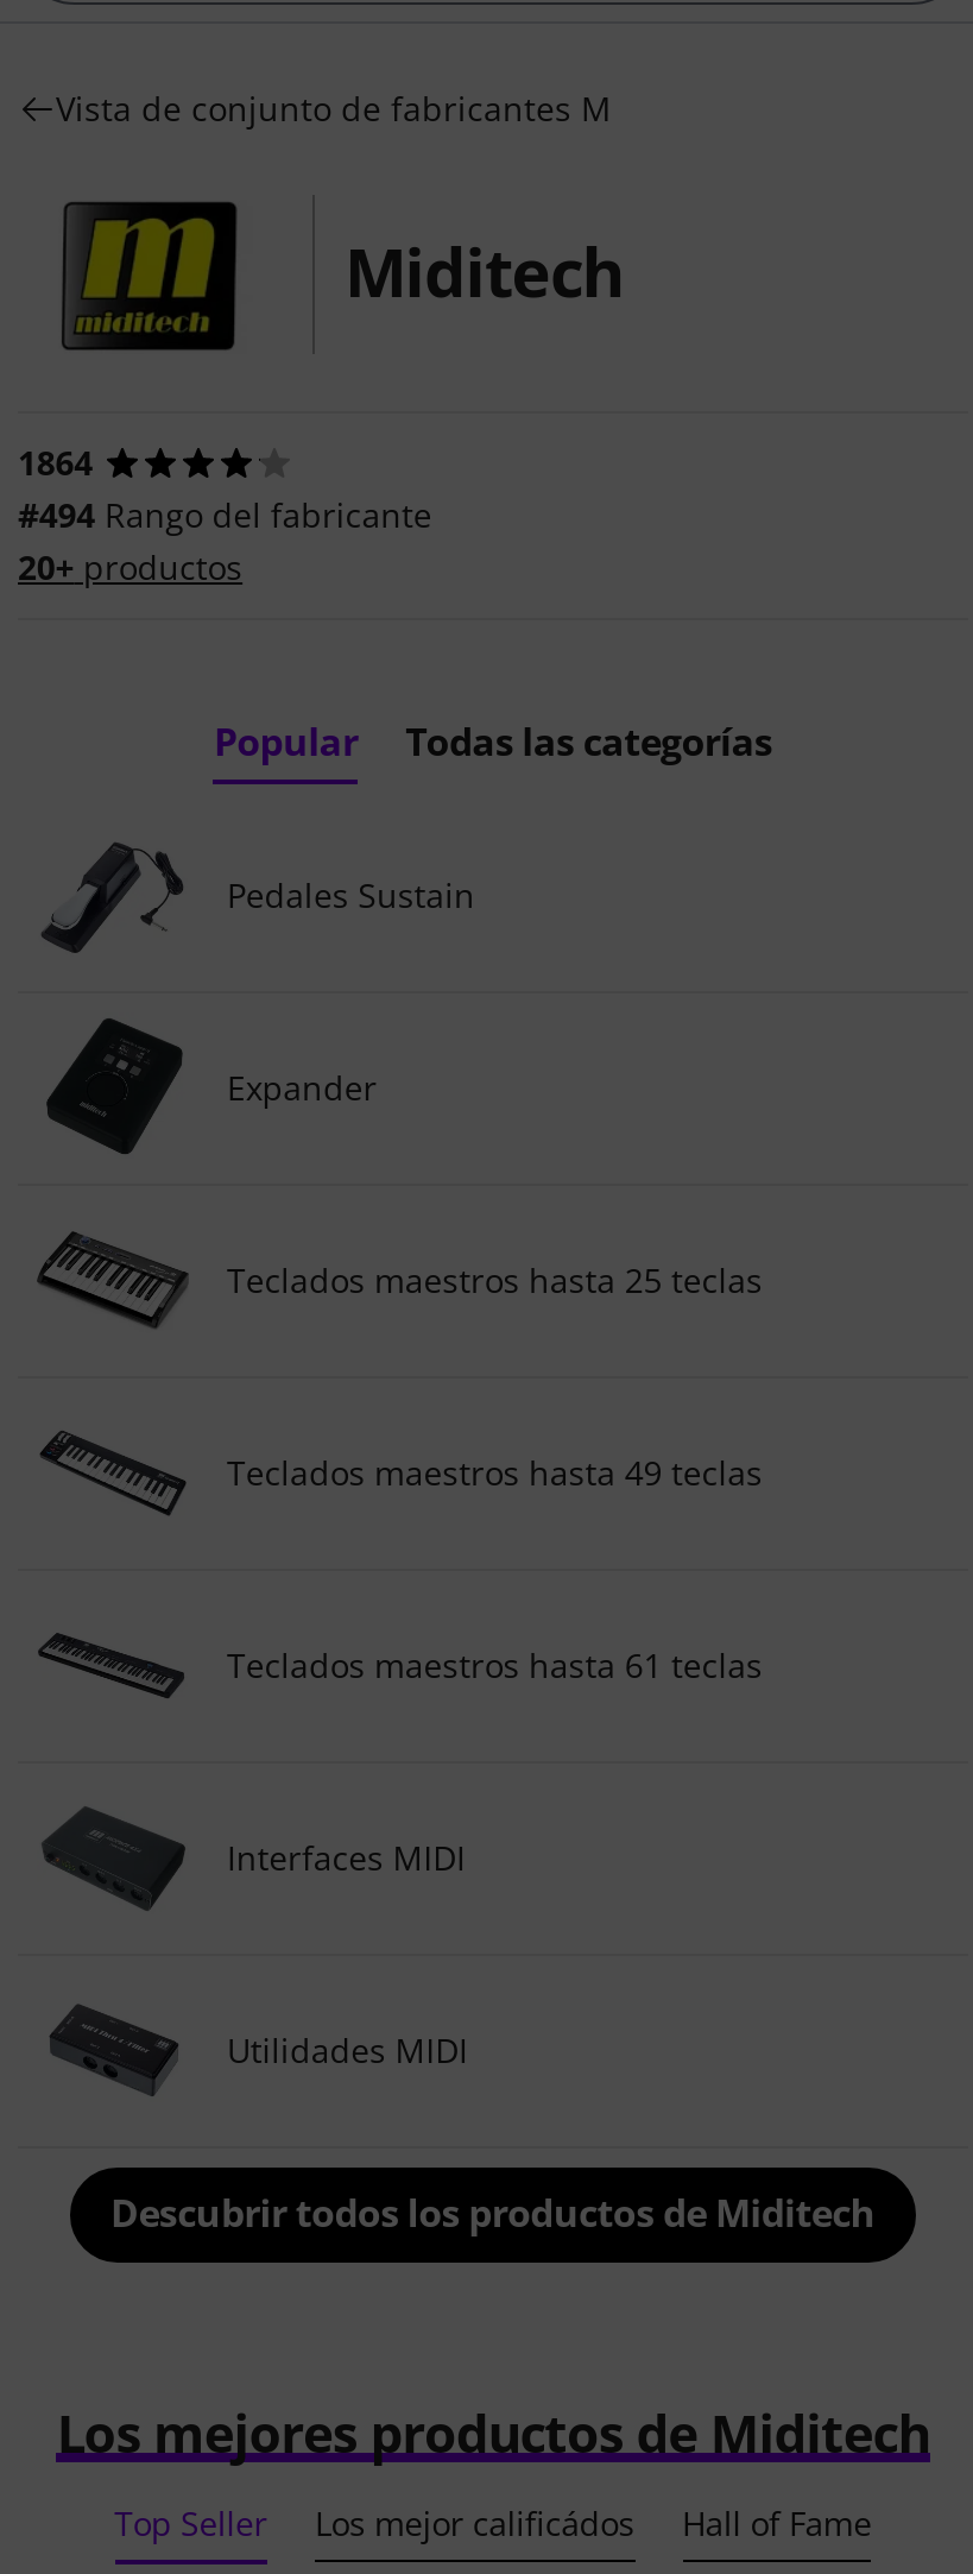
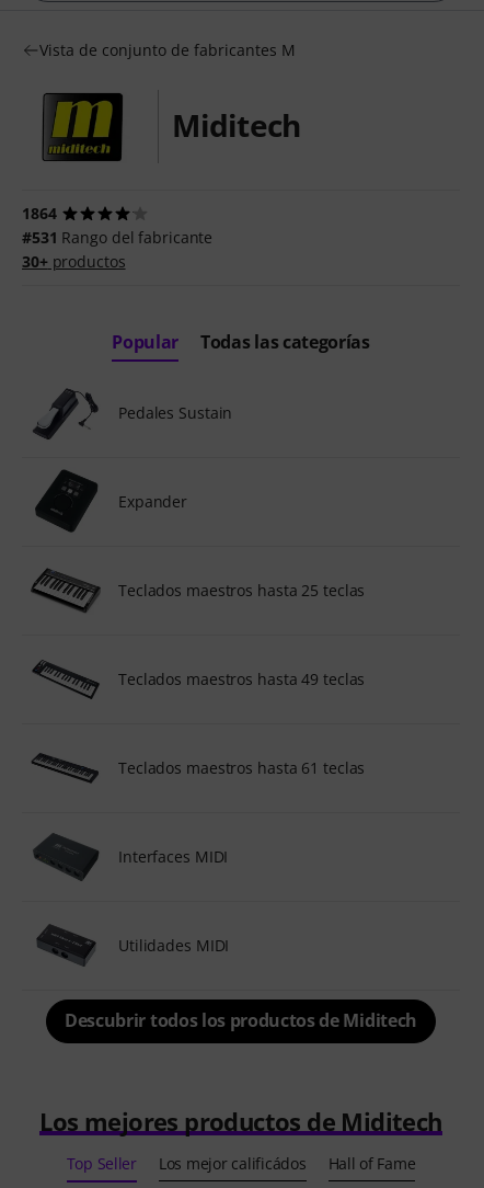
[18,491,432,536] #494 Rango del fabricante -> [22,227,213,247] #531 Rango del fabricante
[18,544,243,589] 20+ productos -> [22,251,125,271] 30+ productos

